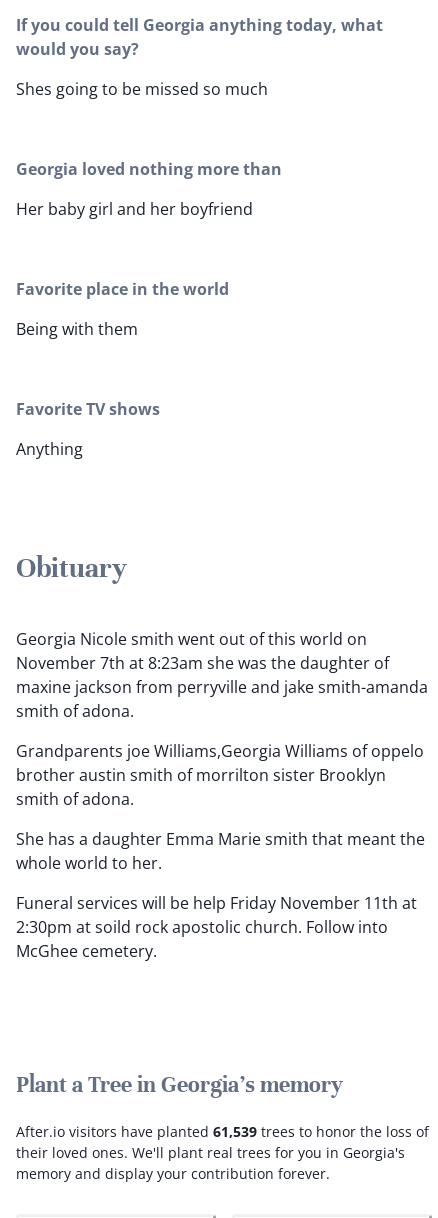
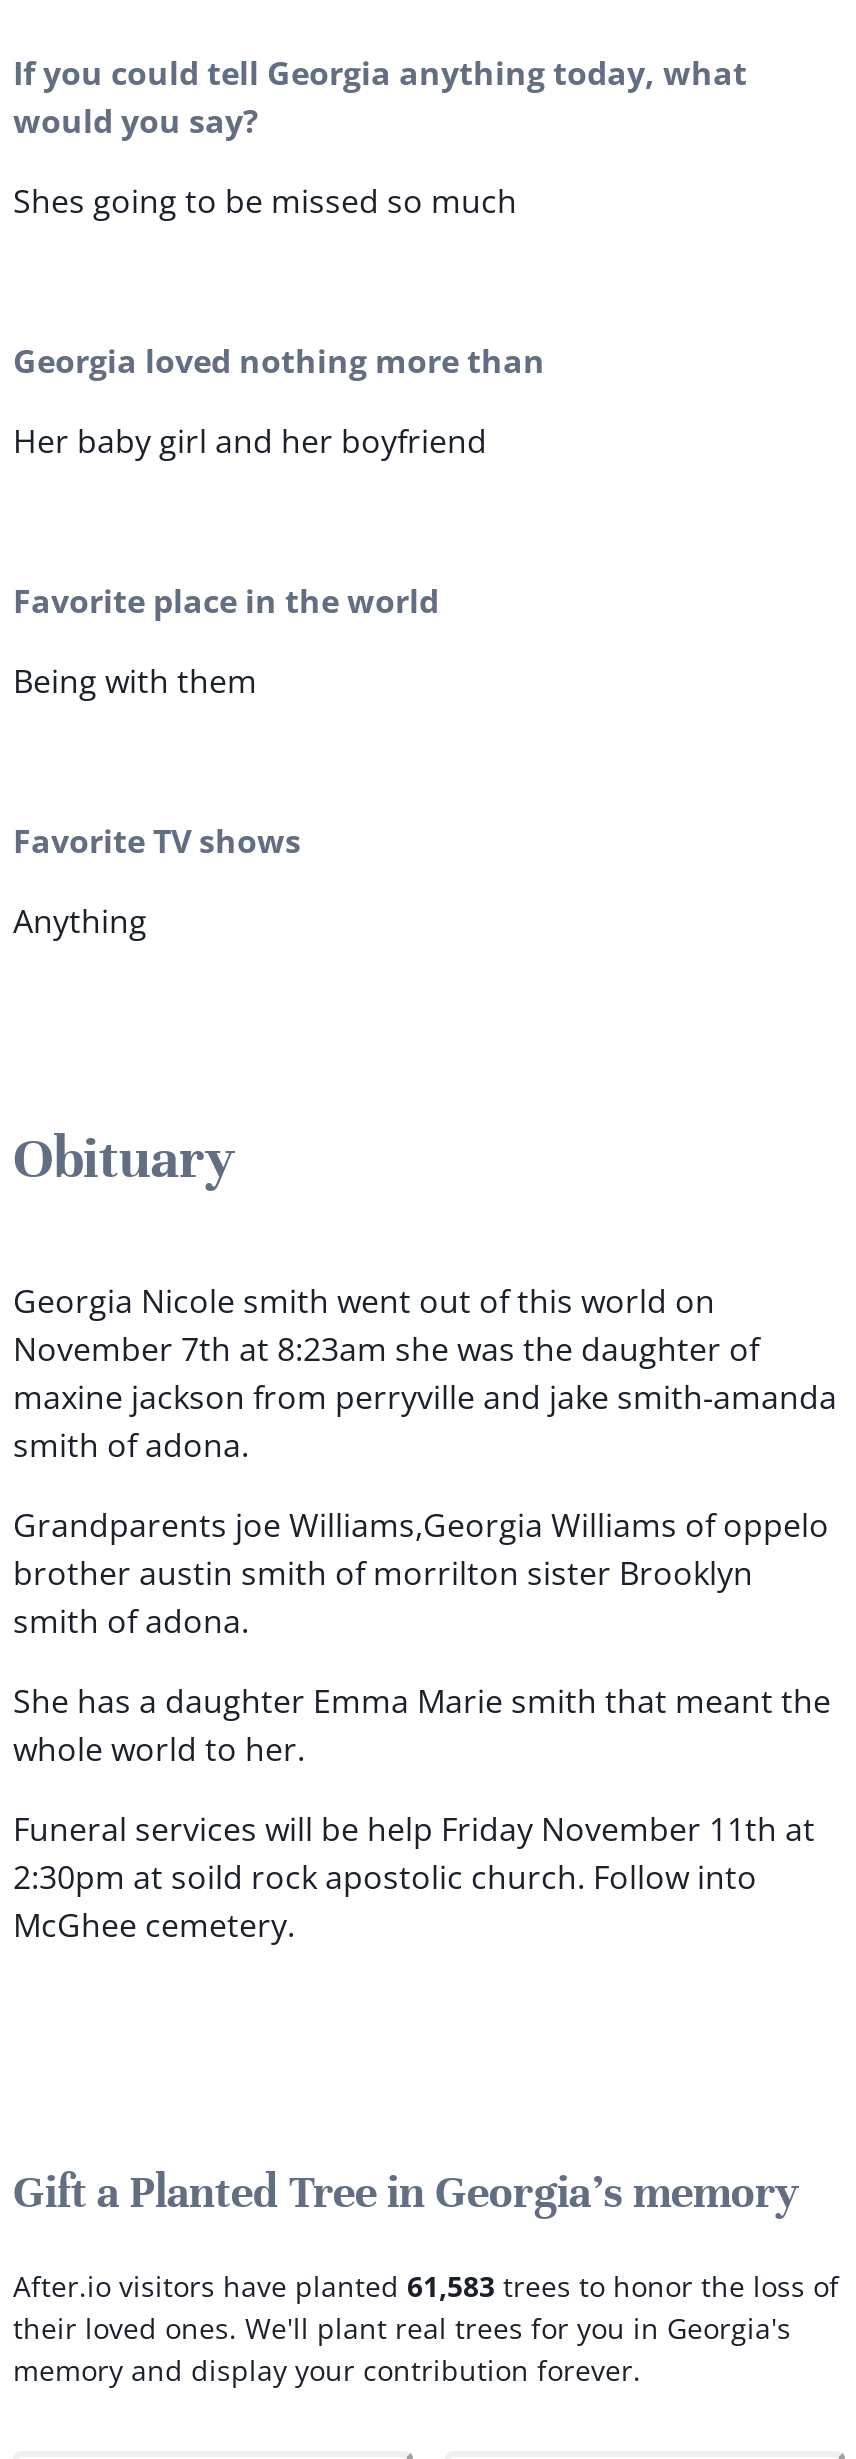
[16,1071,343,1098] Plant a Tree in Georgia's memory -> [13,2165,799,2219] Gift a Planted Tree in Georgia's memory
[16,1122,429,1141] After.io visitors have planted 61,539 trees to honor the loss of -> [13,2267,839,2305] After.io visitors have planted 61,583 trees to honor the loss of

